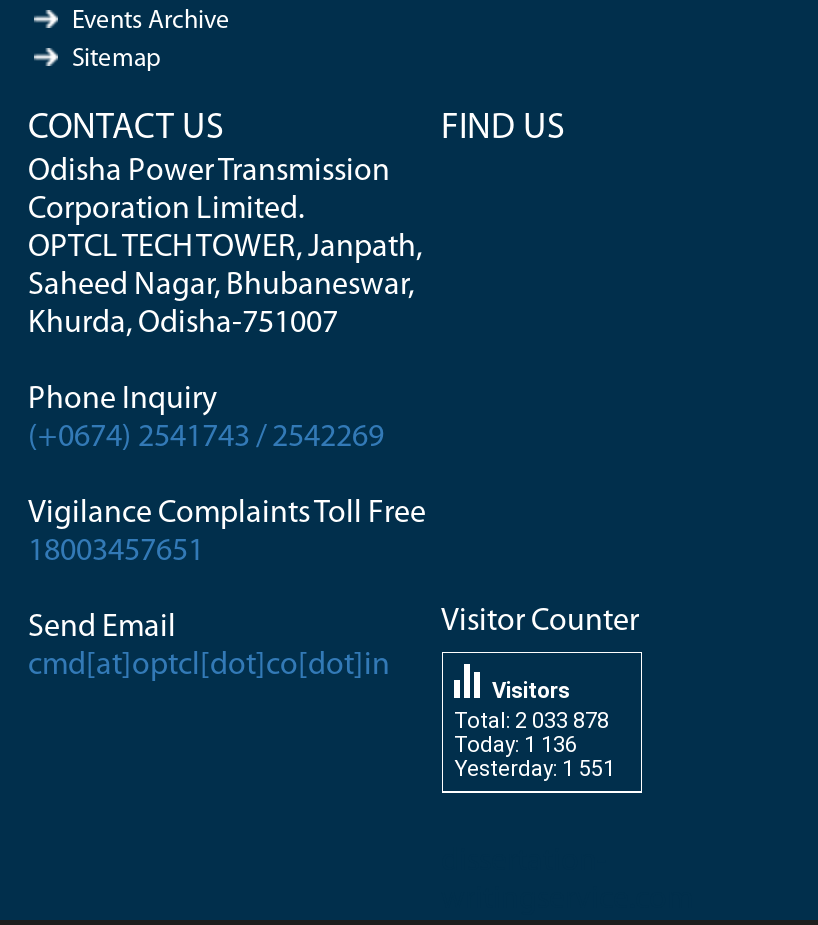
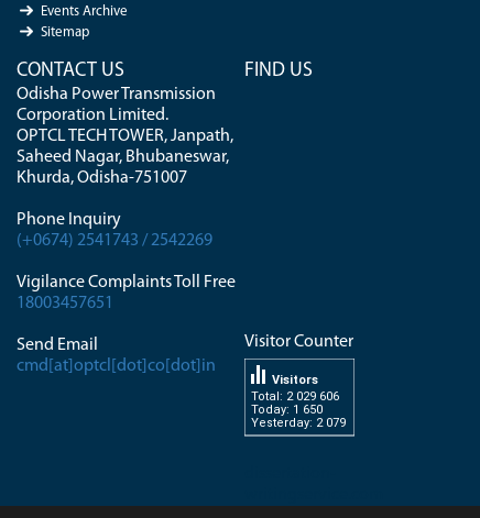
[453,707,608,732] Total: 2 033 878 -> [250,389,339,403] Total: 2 029 606
[453,731,576,756] Today: 1 136 -> [250,402,322,416] Today: 1 650
[453,755,614,780] Yesterday: 1 551 -> [250,415,345,430] Yesterday: 2 079

